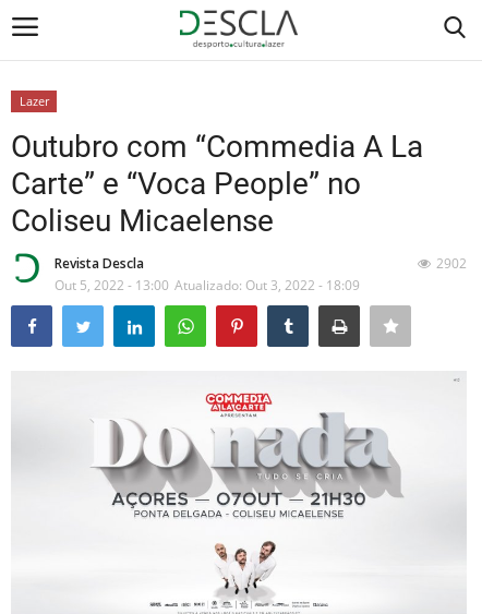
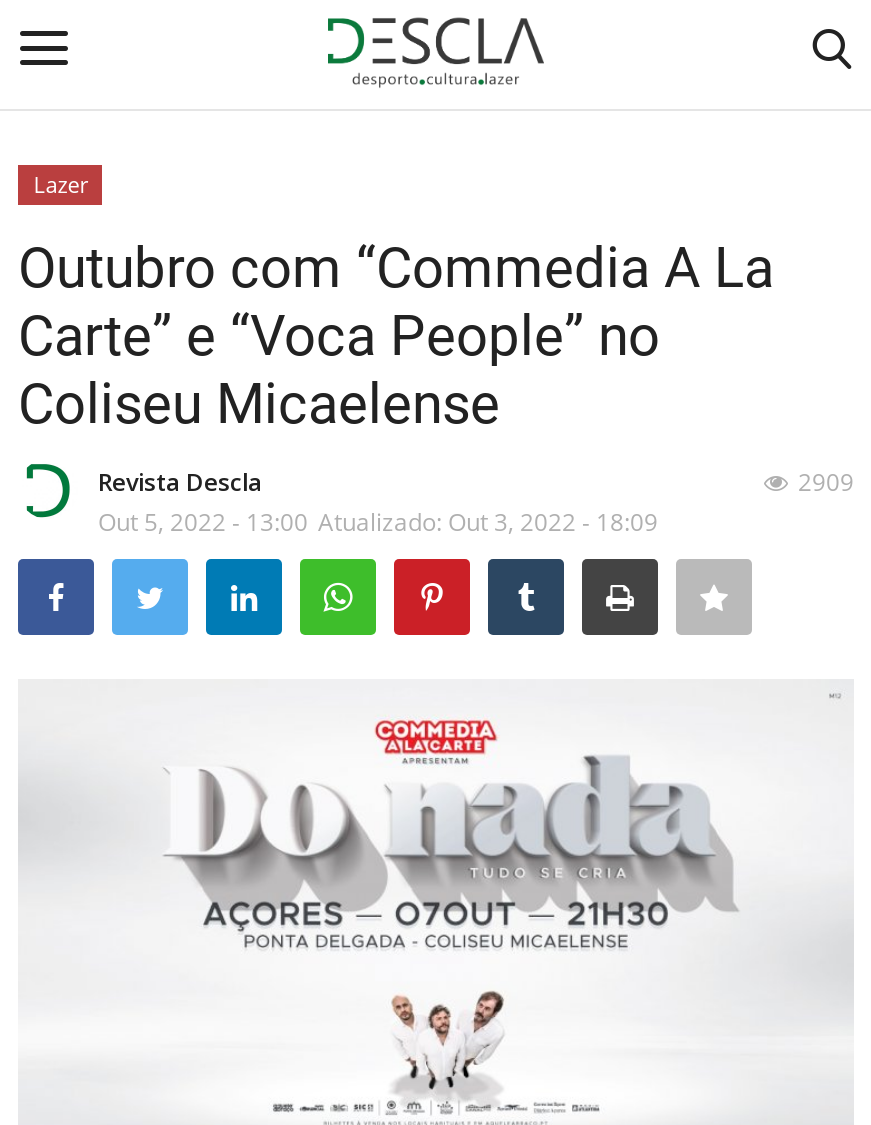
[436,254,467,272] 2902 -> [798,465,854,499] 2909

